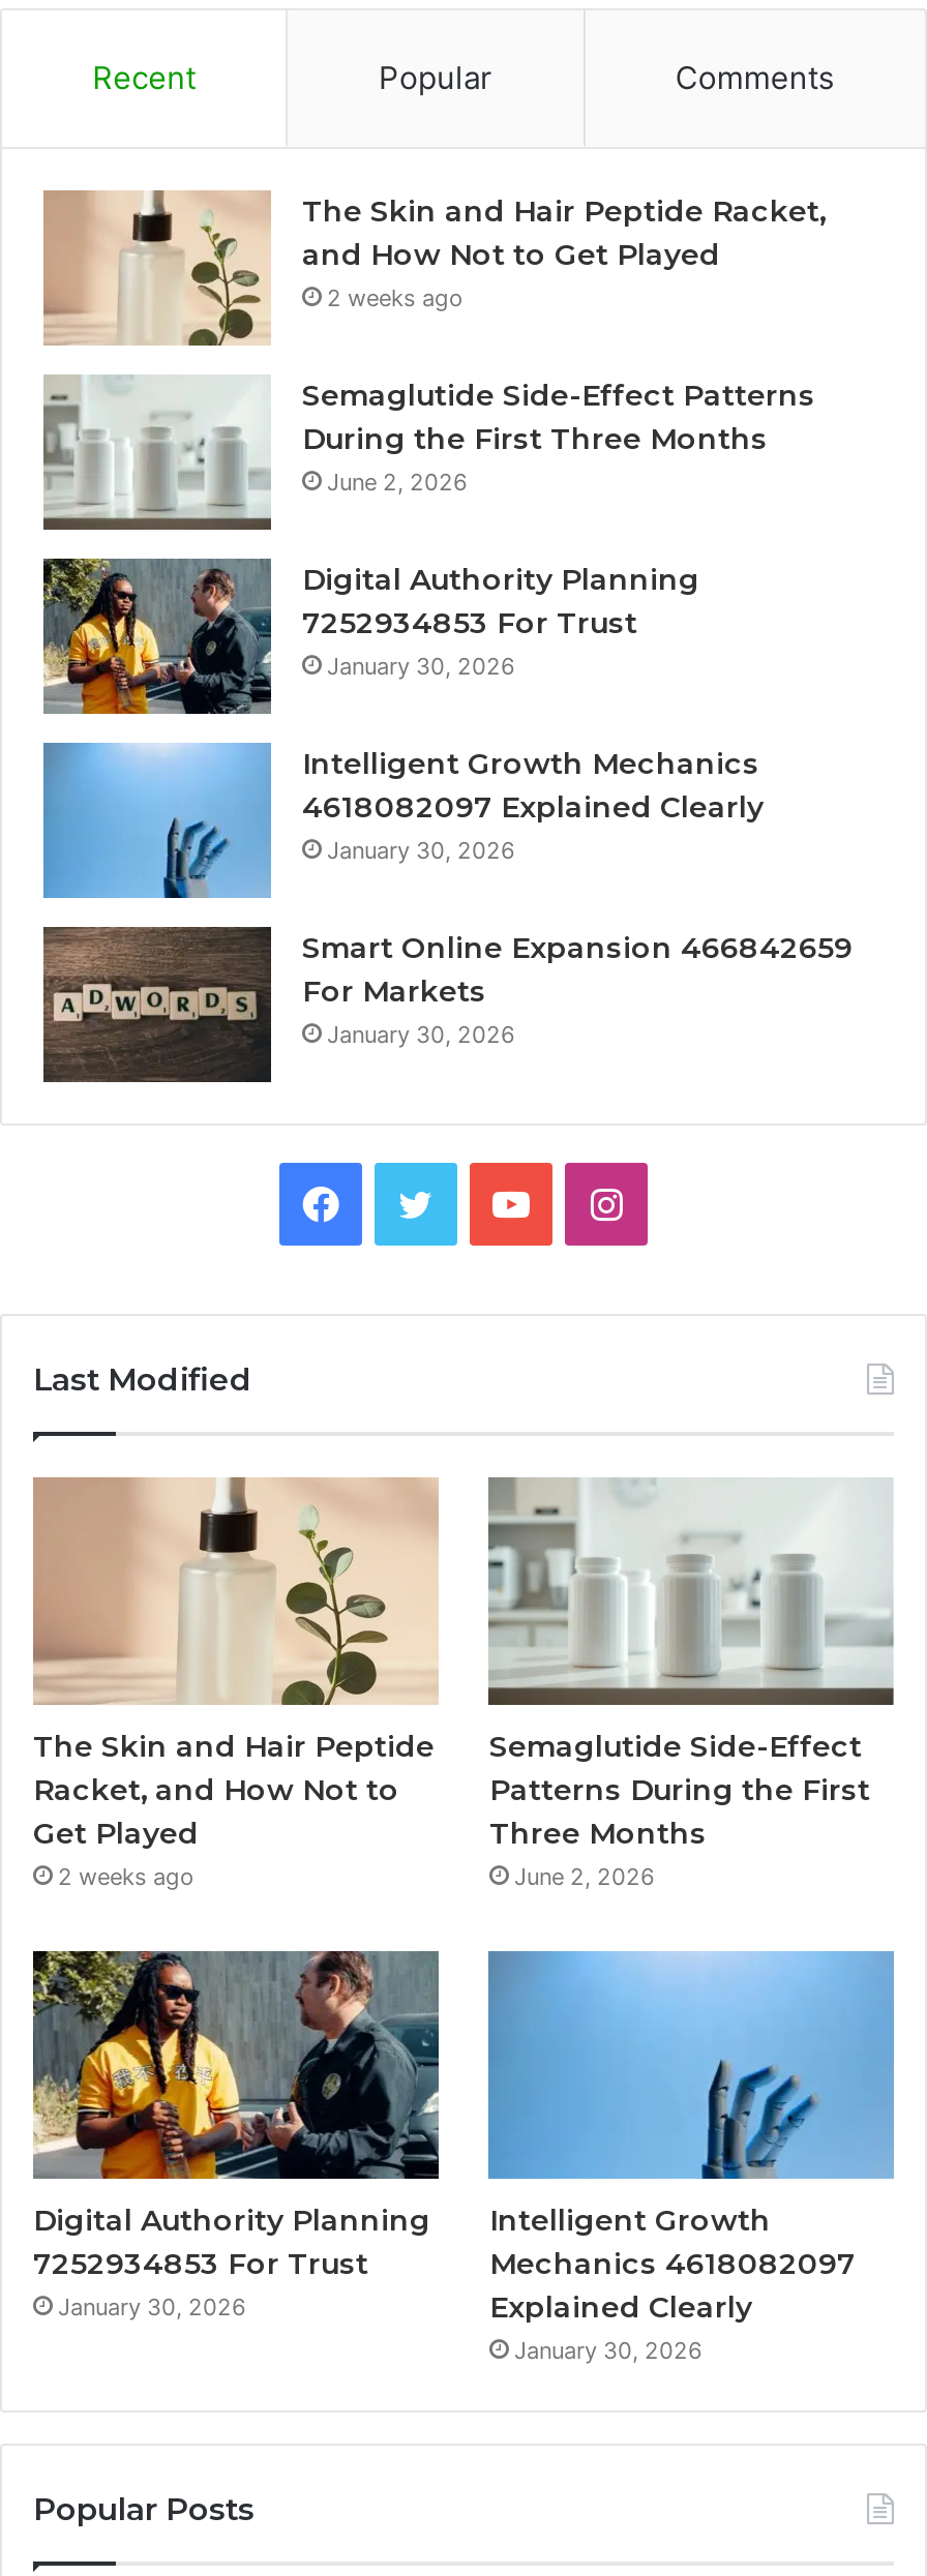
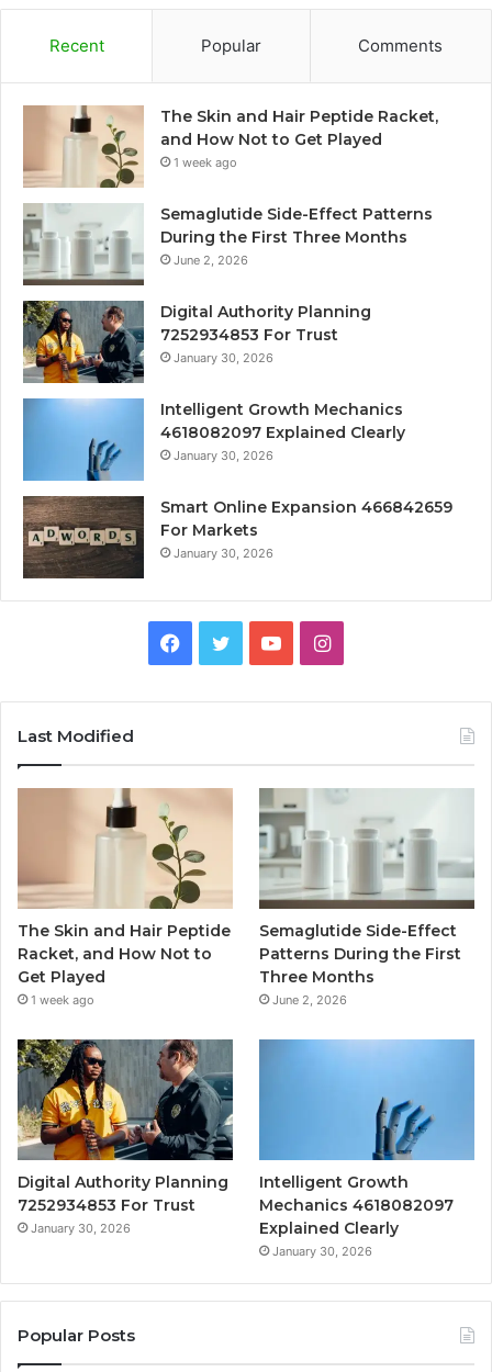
[327,283,463,312] 2 weeks ago -> [174,155,237,170] 1 week ago
[58,1862,195,1891] 2 weeks ago -> [31,992,94,1008] 1 week ago

